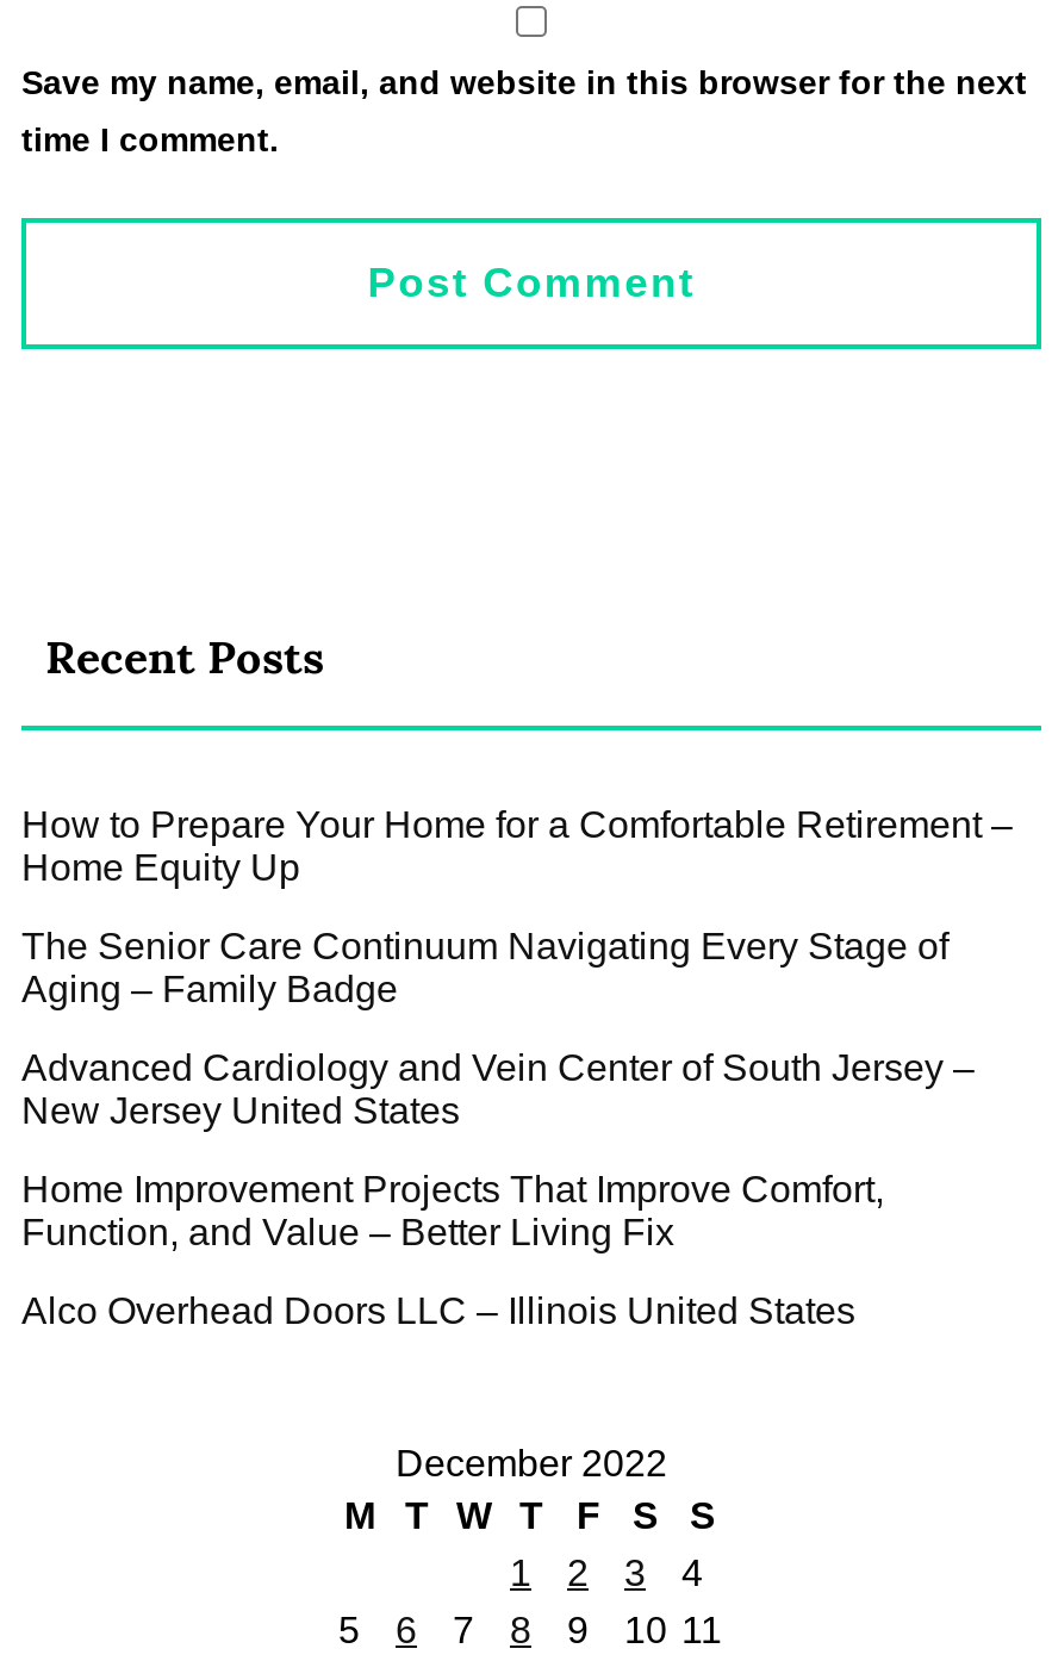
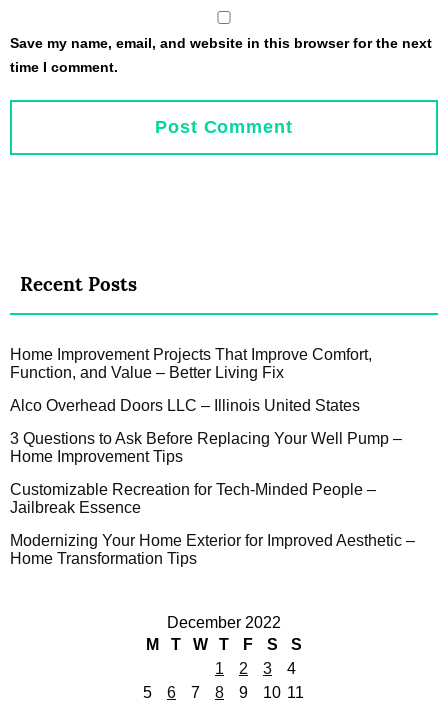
[21,804,1013,1130] How to Prepare Your Home for a Comfortable Retirement – | Home Equity Up | The Senior Care Continuum Navigating Every Stage of | Aging – Family Badge | Advanced Cardiology and Vein Center of South Jersey – | New Jersey United States -> none
moved [21,1168,884,1330] -> [10,346,372,414]: Home Improvement Projects That Improve Comfort, | Function, and Value – Better Living Fix | Alco Overhead Doors LLC – Illinois United States
none -> [10,430,415,567] 3 Questions to Ask Before Replacing Your Well Pump – | Home Improvement Tips | Customizable Recreation for Tech-Minded People – | Jailbreak Essence | Modernizing Your Home Exterior for Improved Aesthetic – | Home Transformation Tips

